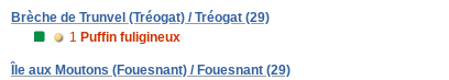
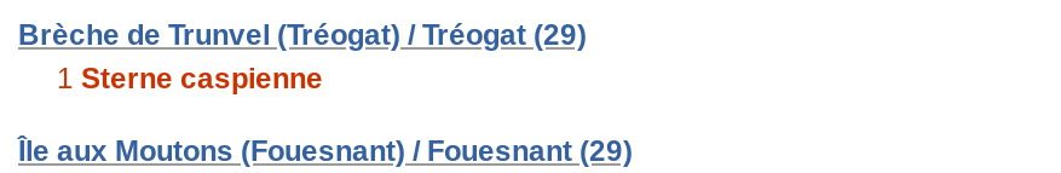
[70,30,181,45] 1 Puffin fuligineux -> [57,62,323,96] 1 Sterne caspienne

